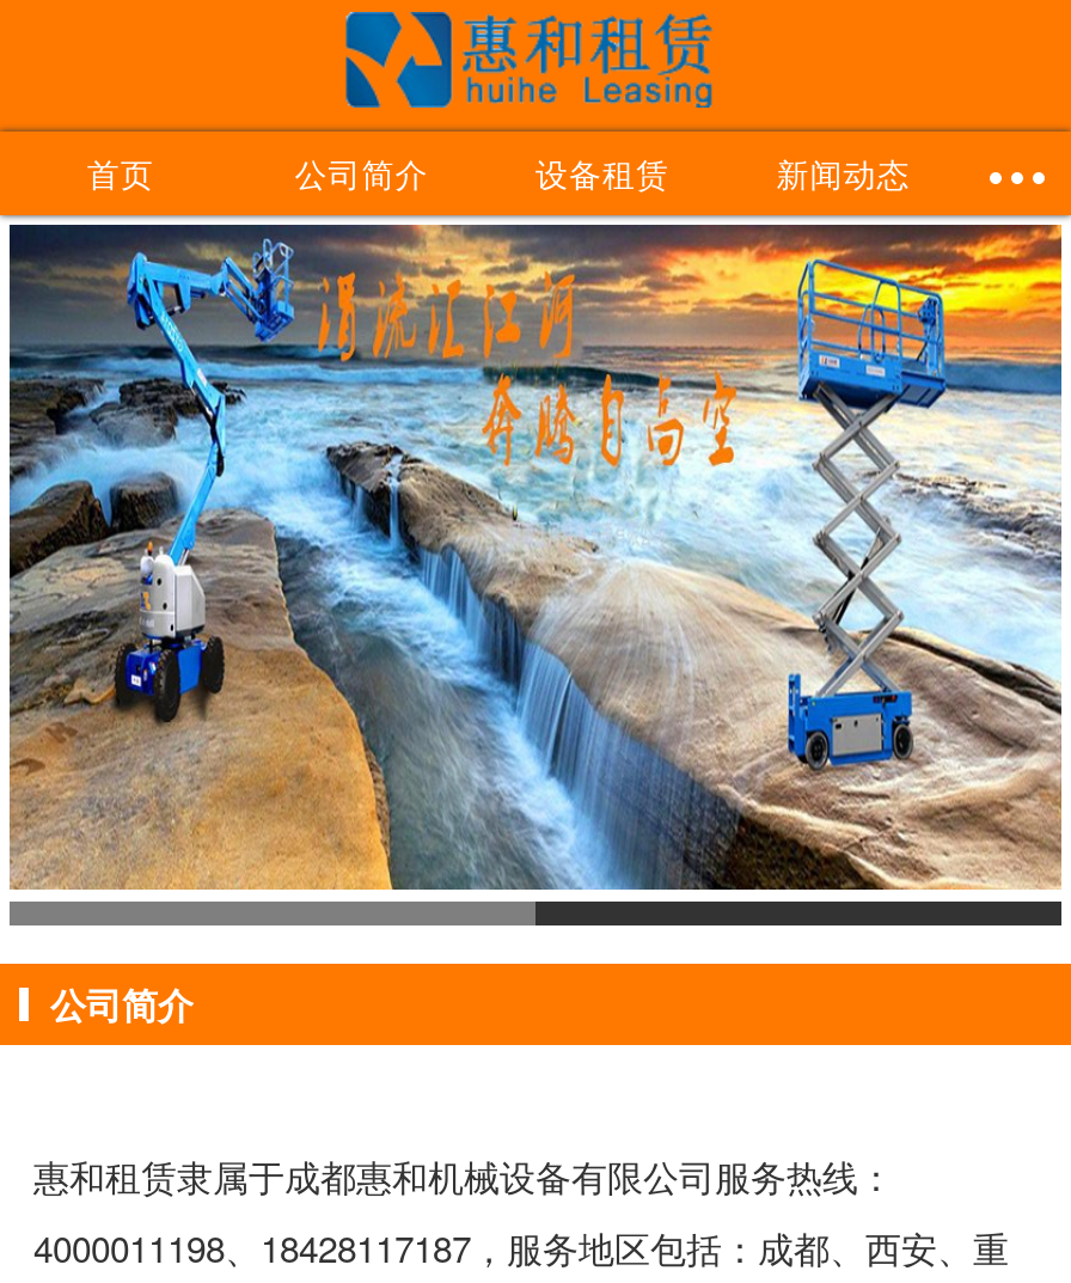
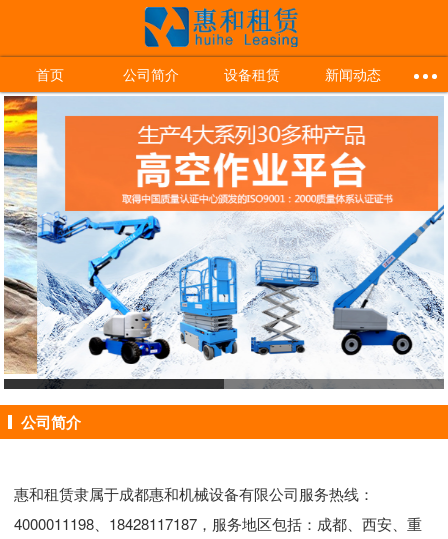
[7,222,1064,925] [image] -> [3,95,444,389] [image]

